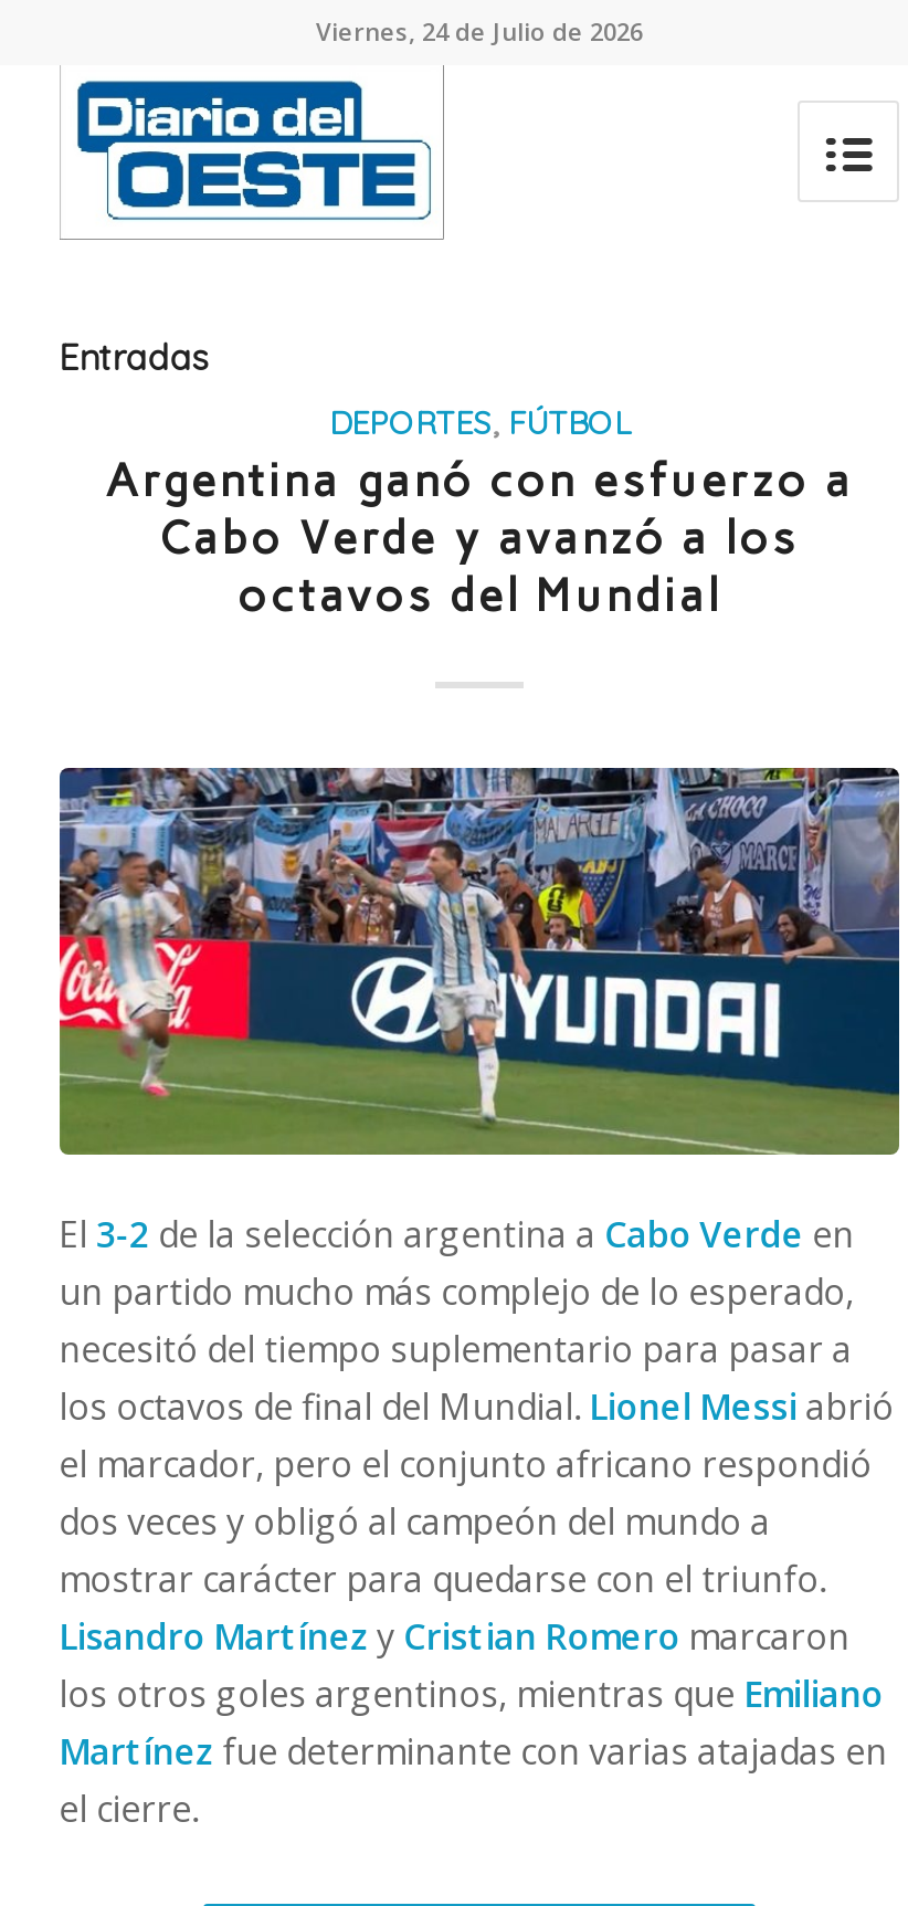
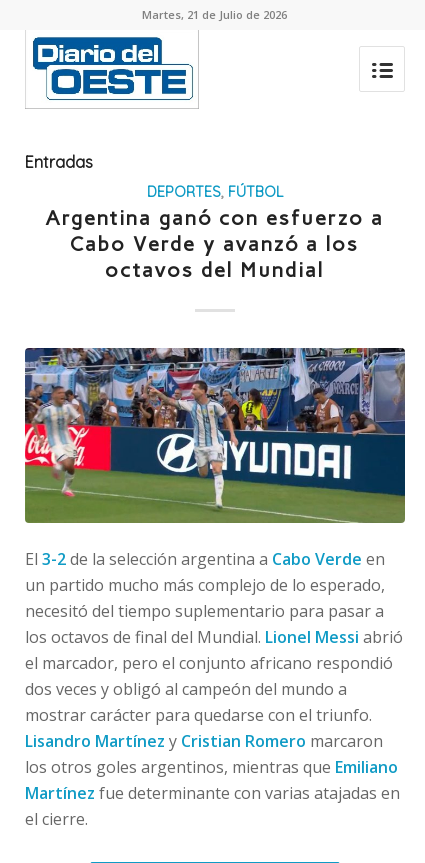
[316,14,643,48] Viernes, 24 de Julio de 2026 -> [142,7,287,22] Martes, 21 de Julio de 2026

